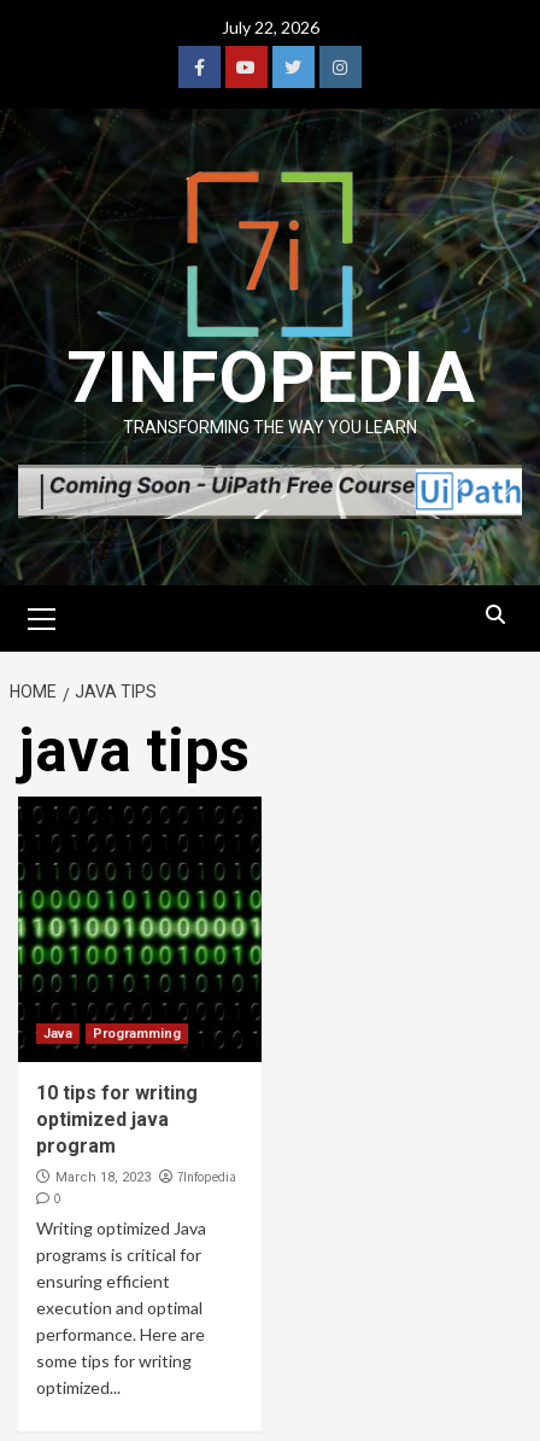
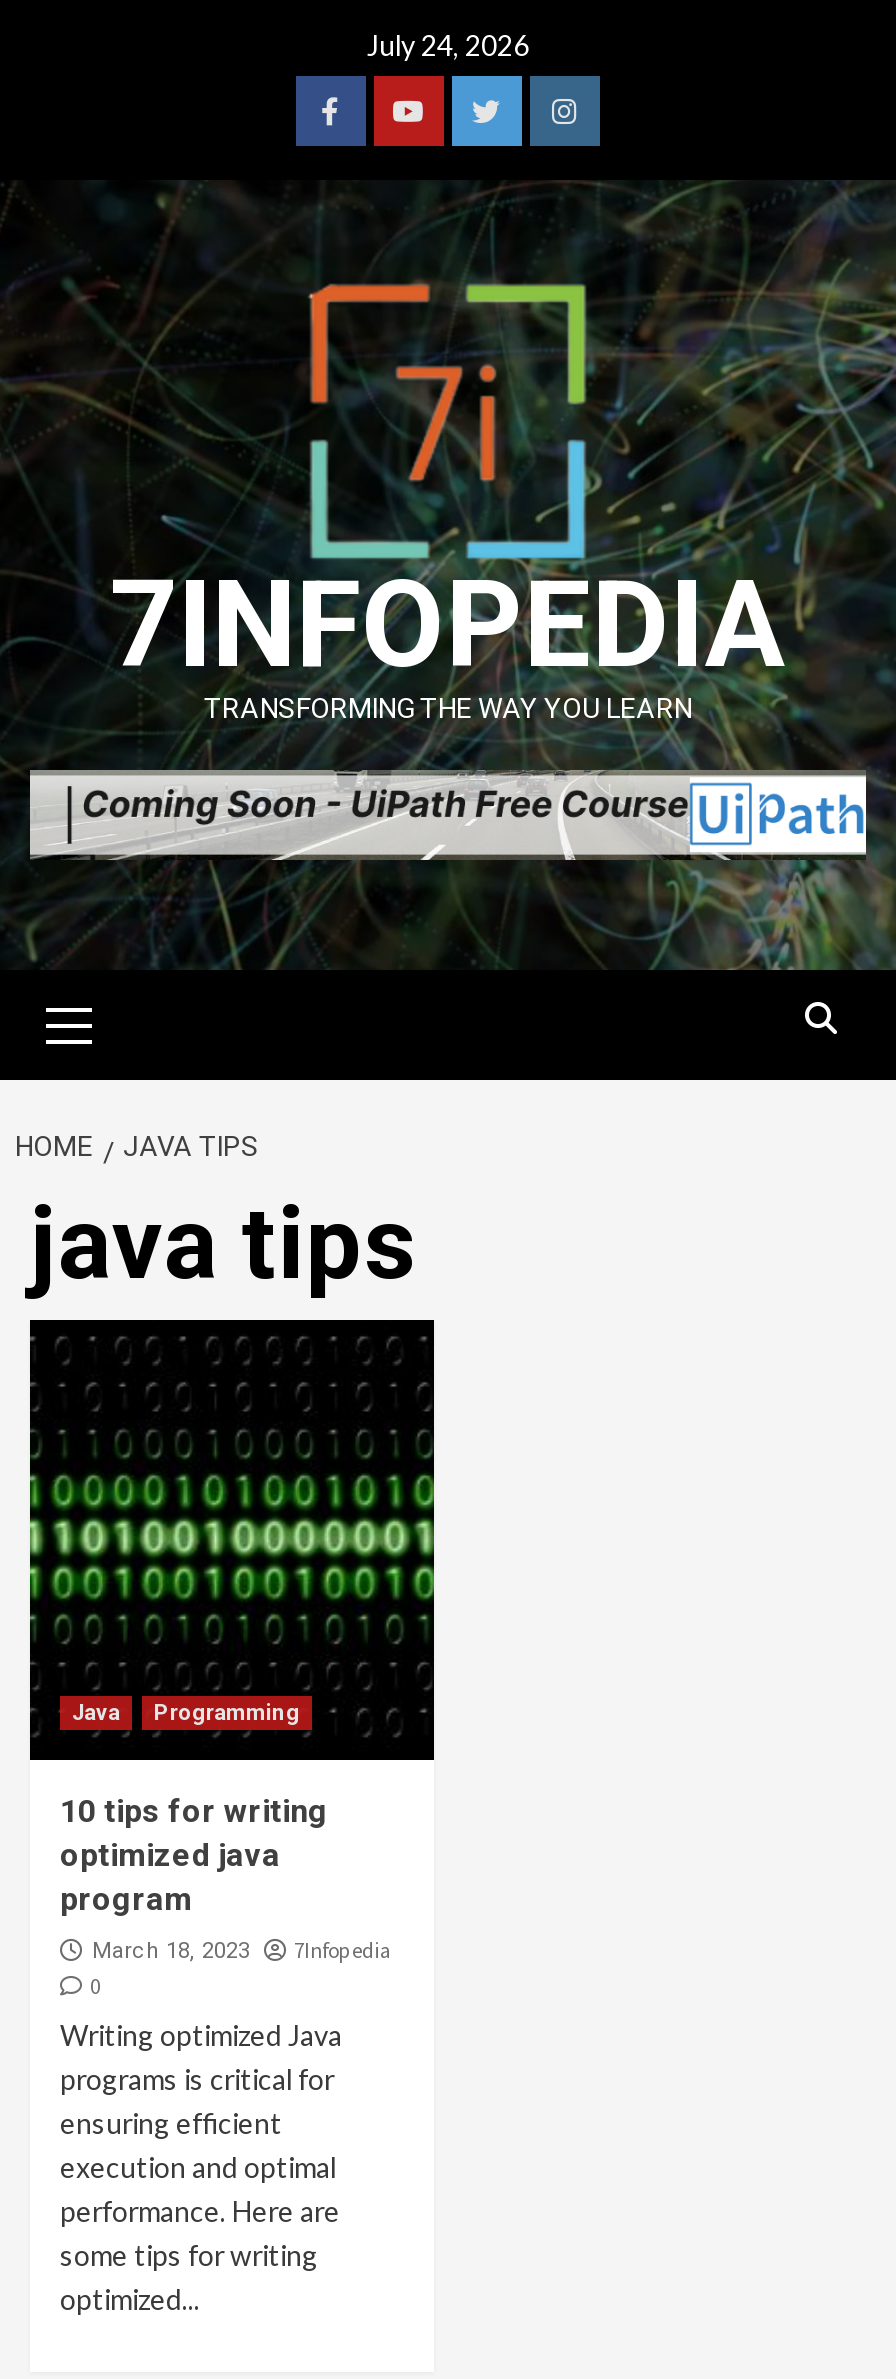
[221,17,319,37] July 22, 2026 -> [367,28,529,62] July 24, 2026

